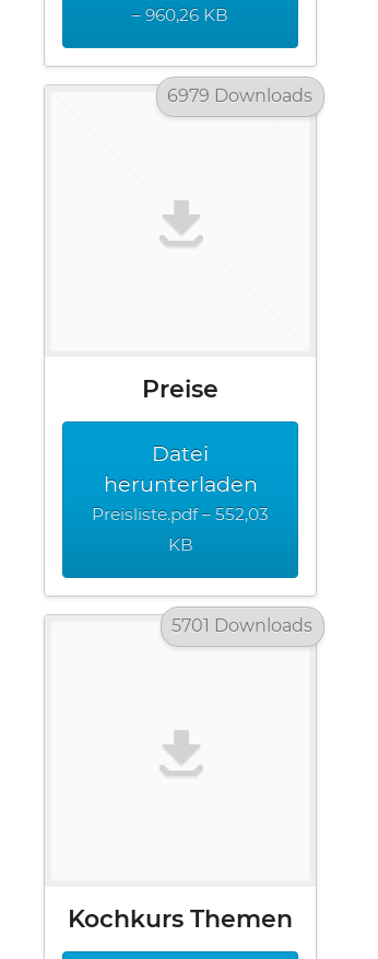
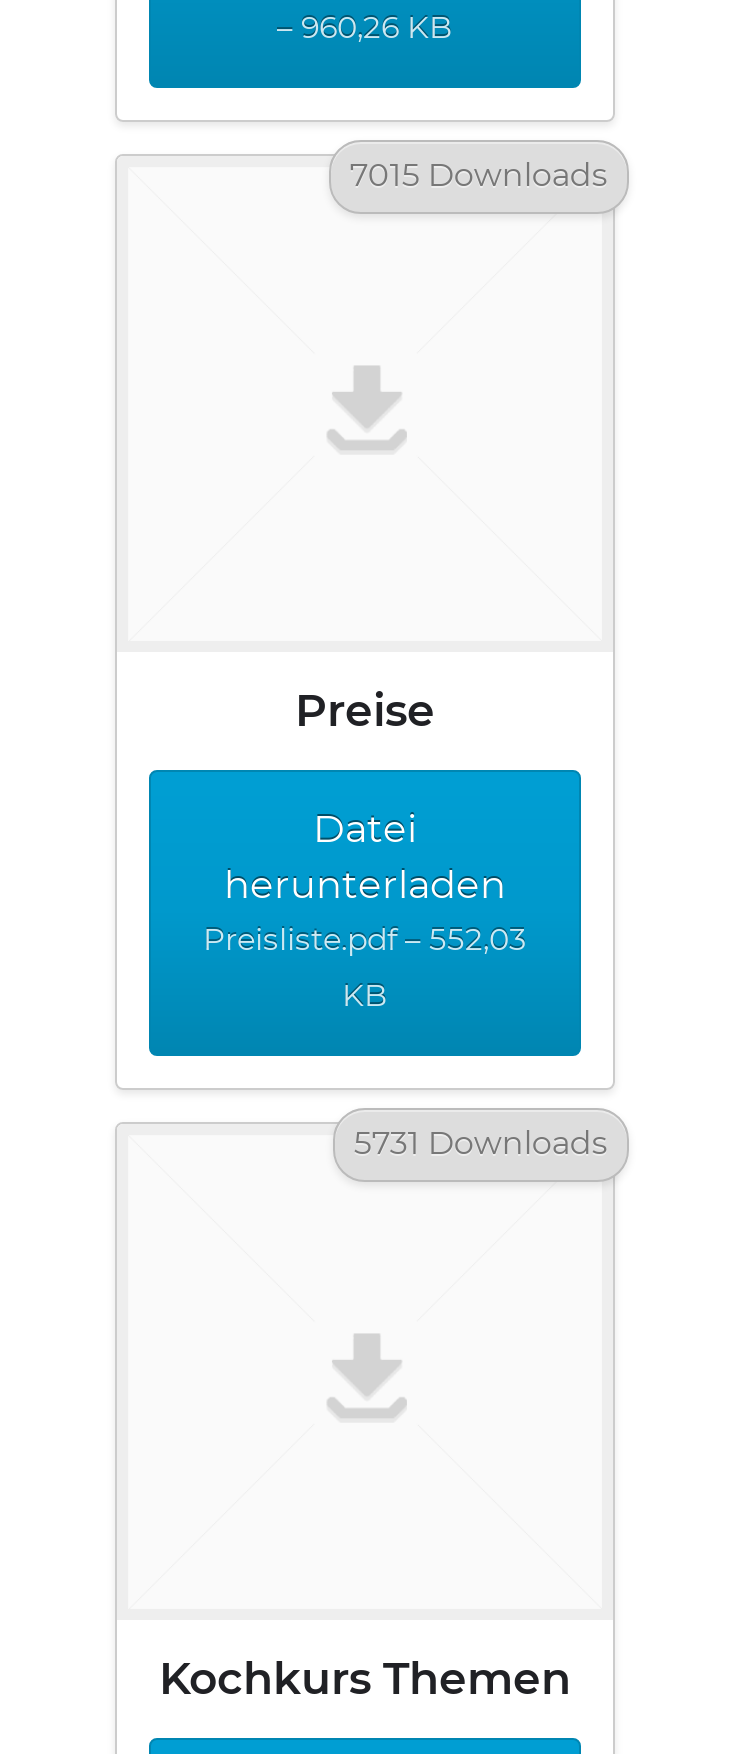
[168,86,313,107] 6979 Downloads -> [350,157,608,195] 7015 Downloads
[172,615,313,636] 5701 Downloads -> [354,1124,608,1162] 5731 Downloads

